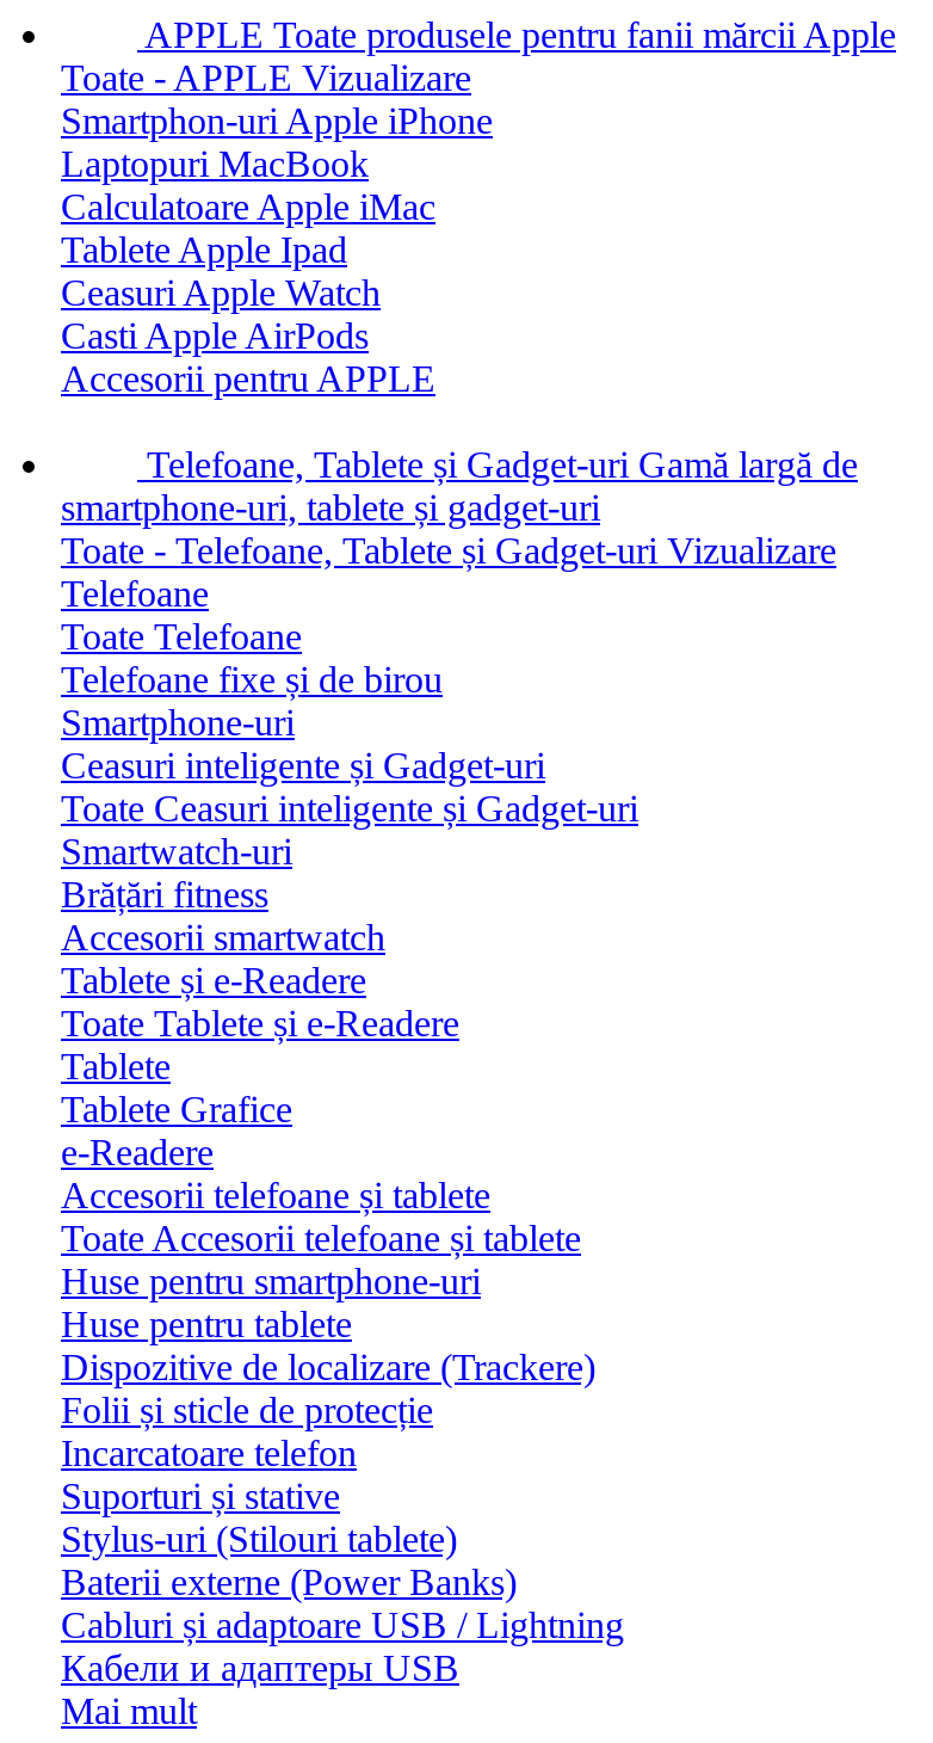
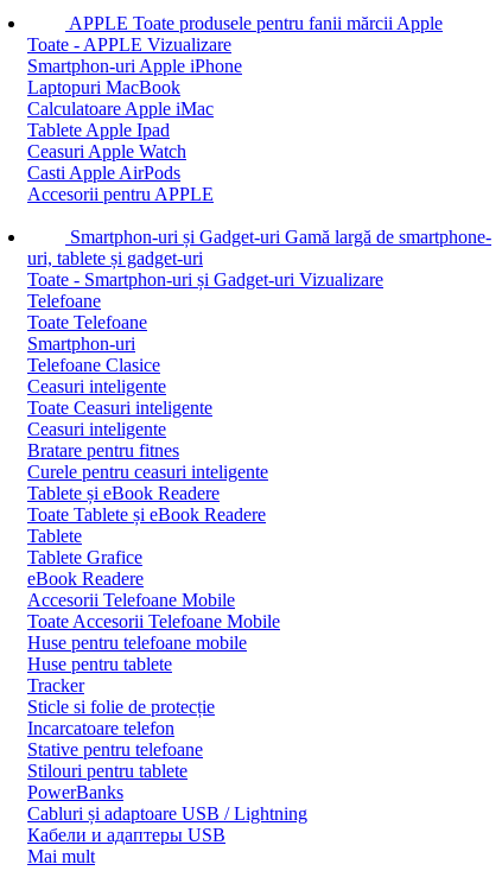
[61,444,858,571] Telefoane, Tablete și Gadget-uri Gamă largă de | smartphone-uri, tablete și gadget-uri | Toate - Telefoane, Tablete și Gadget-uri Vizualizare -> [27,227,491,290] Smartphon-uri și Gadget-uri Gamă largă de smartphone- | uri, tablete și gadget-uri | Toate - Smartphon-uri și Gadget-uri Vizualizare
[61,659,638,1043] Telefoane fixe și de birou | Smartphone-uri | Ceasuri inteligente și Gadget-uri | Toate Ceasuri inteligente și Gadget-uri | Smartwatch-uri | Brățări fitness | Accesorii smartwatch | Tablete și e-Readere | Toate Tablete și e-Readere -> [27,333,268,525] Smartphon-uri | Telefoane Clasice | Ceasuri inteligente | Toate Ceasuri inteligente | Ceasuri inteligente | Bratare pentru fitnes | Curele pentru ceasuri inteligente | Tablete și eBook Readere | Toate Tablete și eBook Readere
[61,1132,581,1301] e-Readere | Accesorii telefoane și tablete | Toate Accesorii telefoane și tablete | Huse pentru smartphone-uri -> [27,568,280,653] eBook Readere | Accesorii Telefoane Mobile | Toate Accesorii Telefoane Mobile | Huse pentru telefoane mobile
[61,1347,595,1430] Dispozitive de localizare (Trackere) | Folii și sticle de protecție -> [27,675,215,717] Tracker | Sticle si folie de protecție
[61,1476,517,1602] Suporturi și stative | Stylus-uri (Stilouri tablete) | Baterii externe (Power Banks) -> [27,739,203,802] Stative pentru telefoane | Stilouri pentru tablete | PowerBanks

